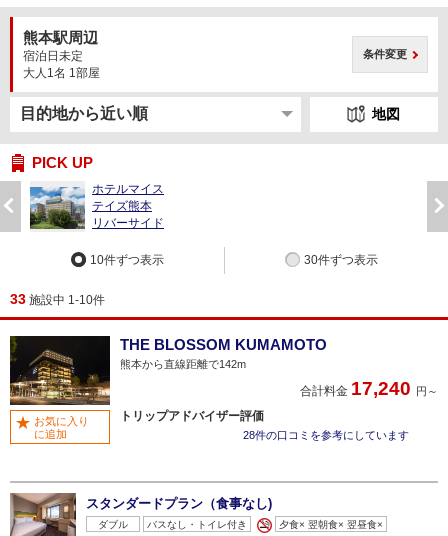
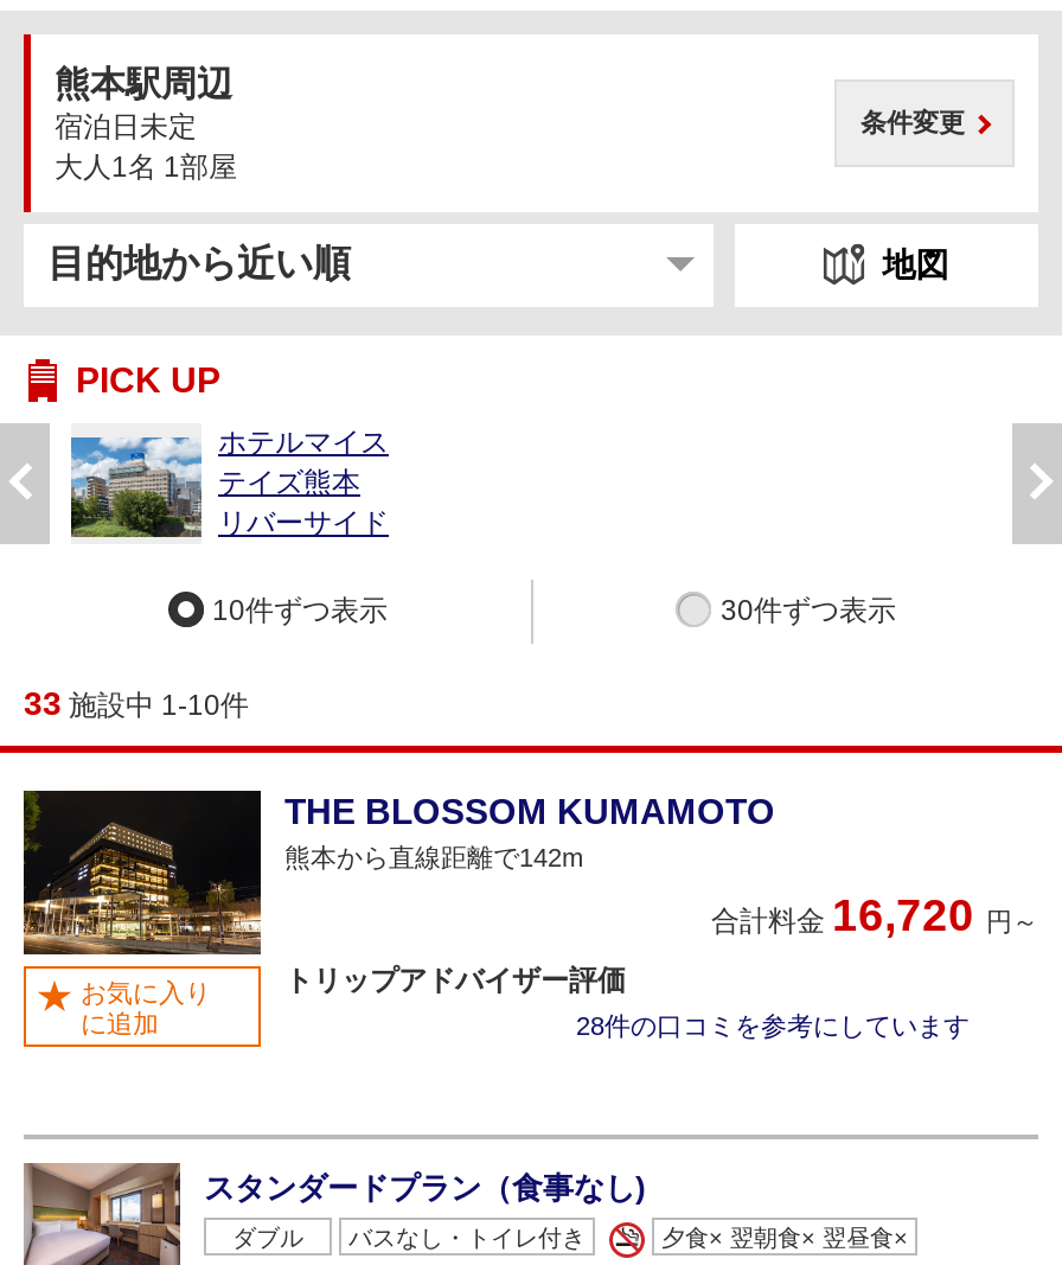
[300,378,438,399] 合計料金 17,240円～ -> [711,889,1038,939] 合計料金 16,720円～

